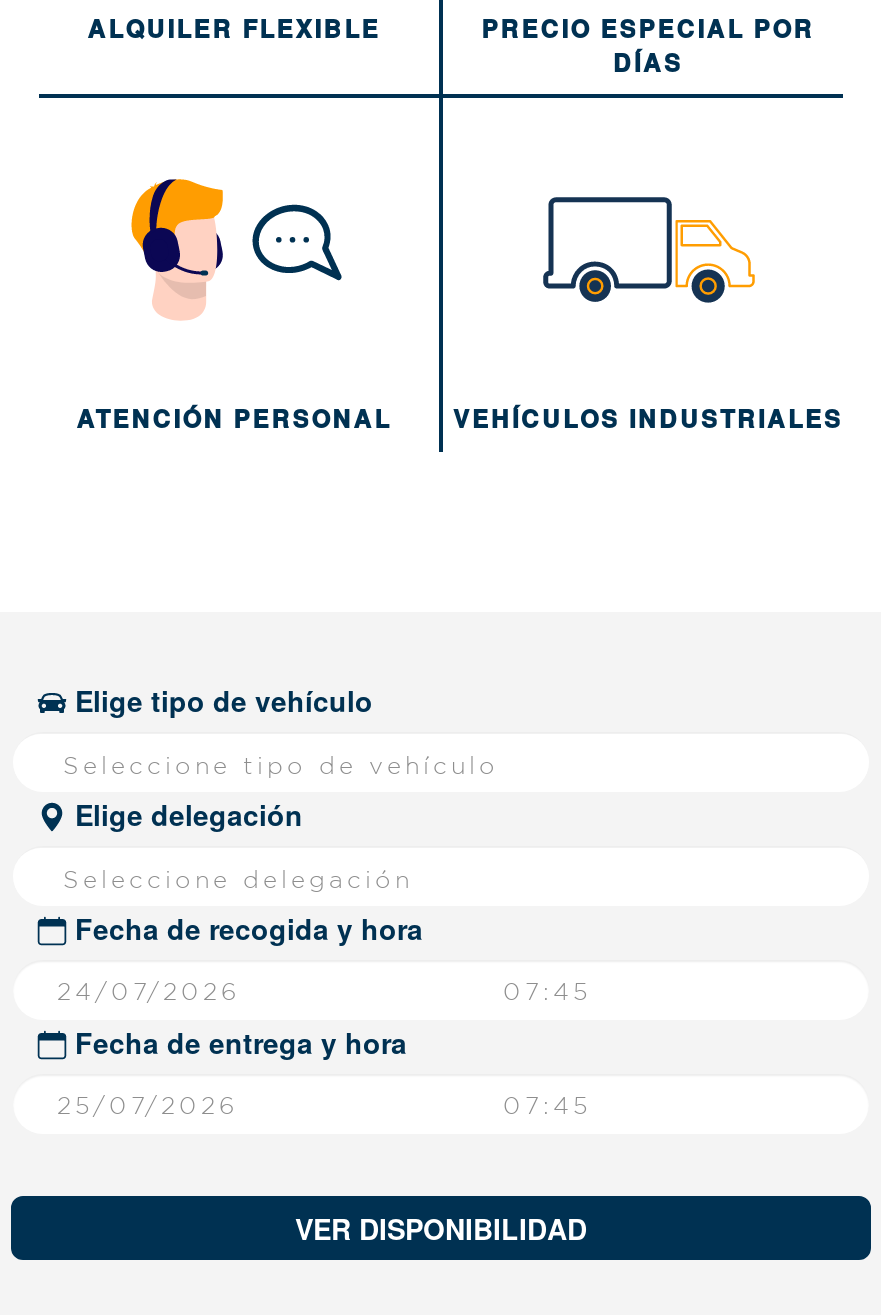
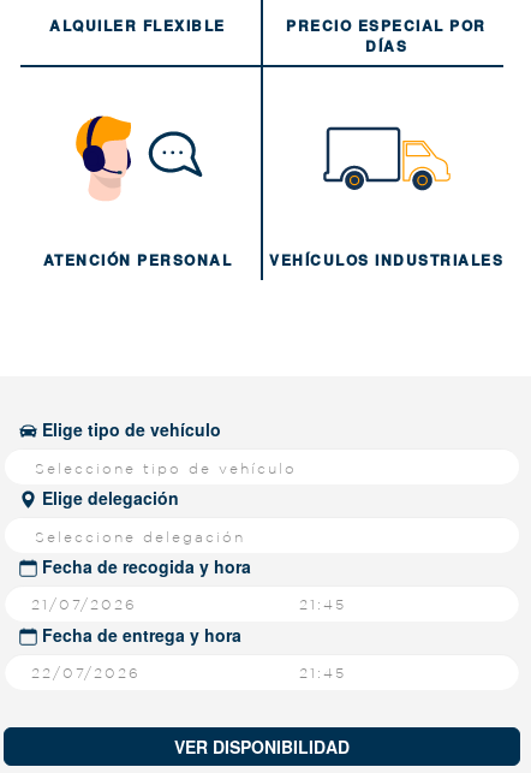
[503,977,591,1003] 07:45 -> [299,596,346,612] 21:45
[503,1091,591,1117] 07:45 -> [299,664,346,680] 21:45

